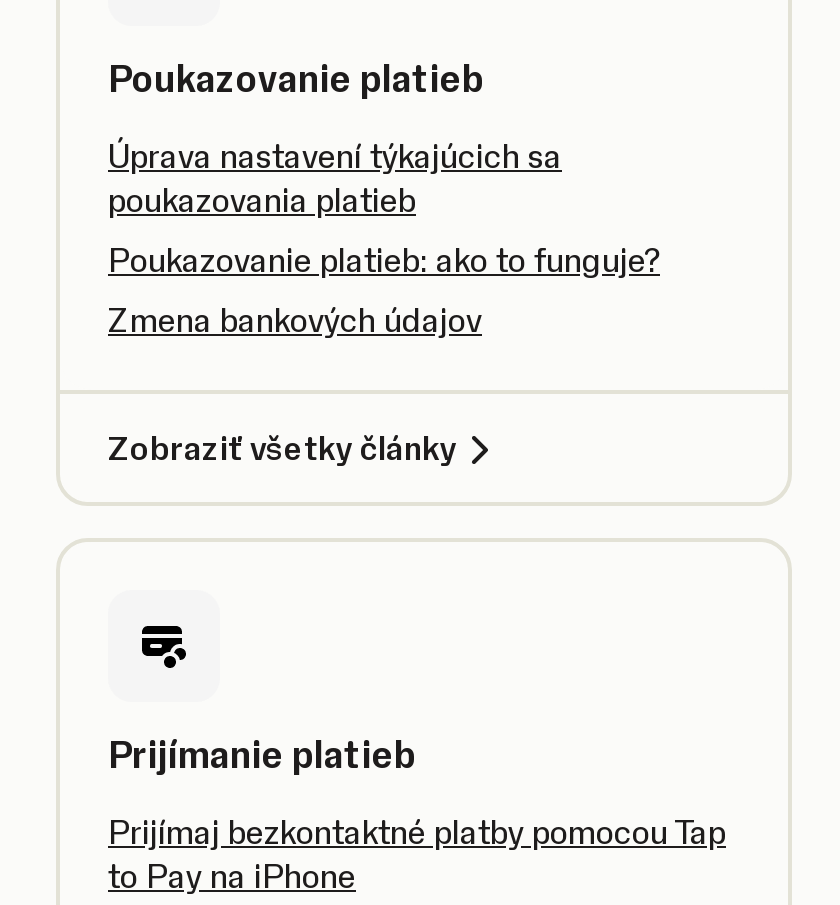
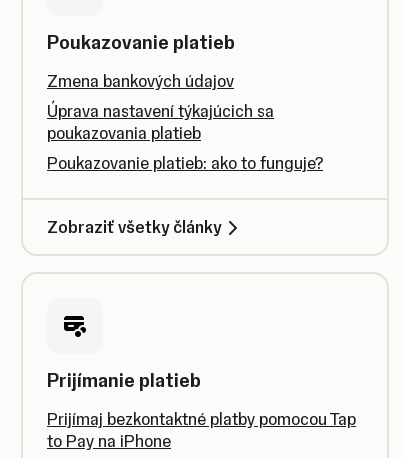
moved [108,136,660,280] -> [47,101,323,173]: Úprava nastavení týkajúcich sa | poukazovania platieb | Poukazovanie platieb: ako to funguje?
moved [108,300,482,340] -> [47,71,234,91]: Zmena bankových údajov

